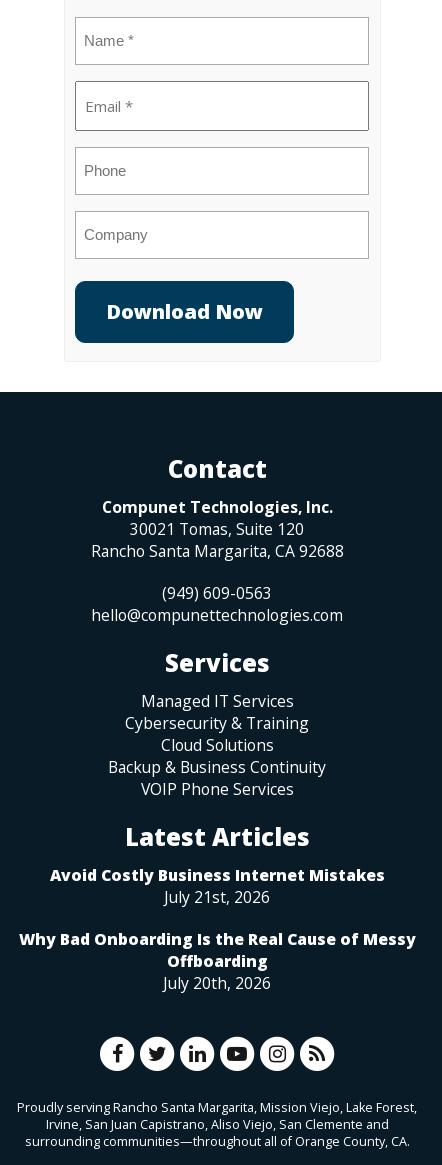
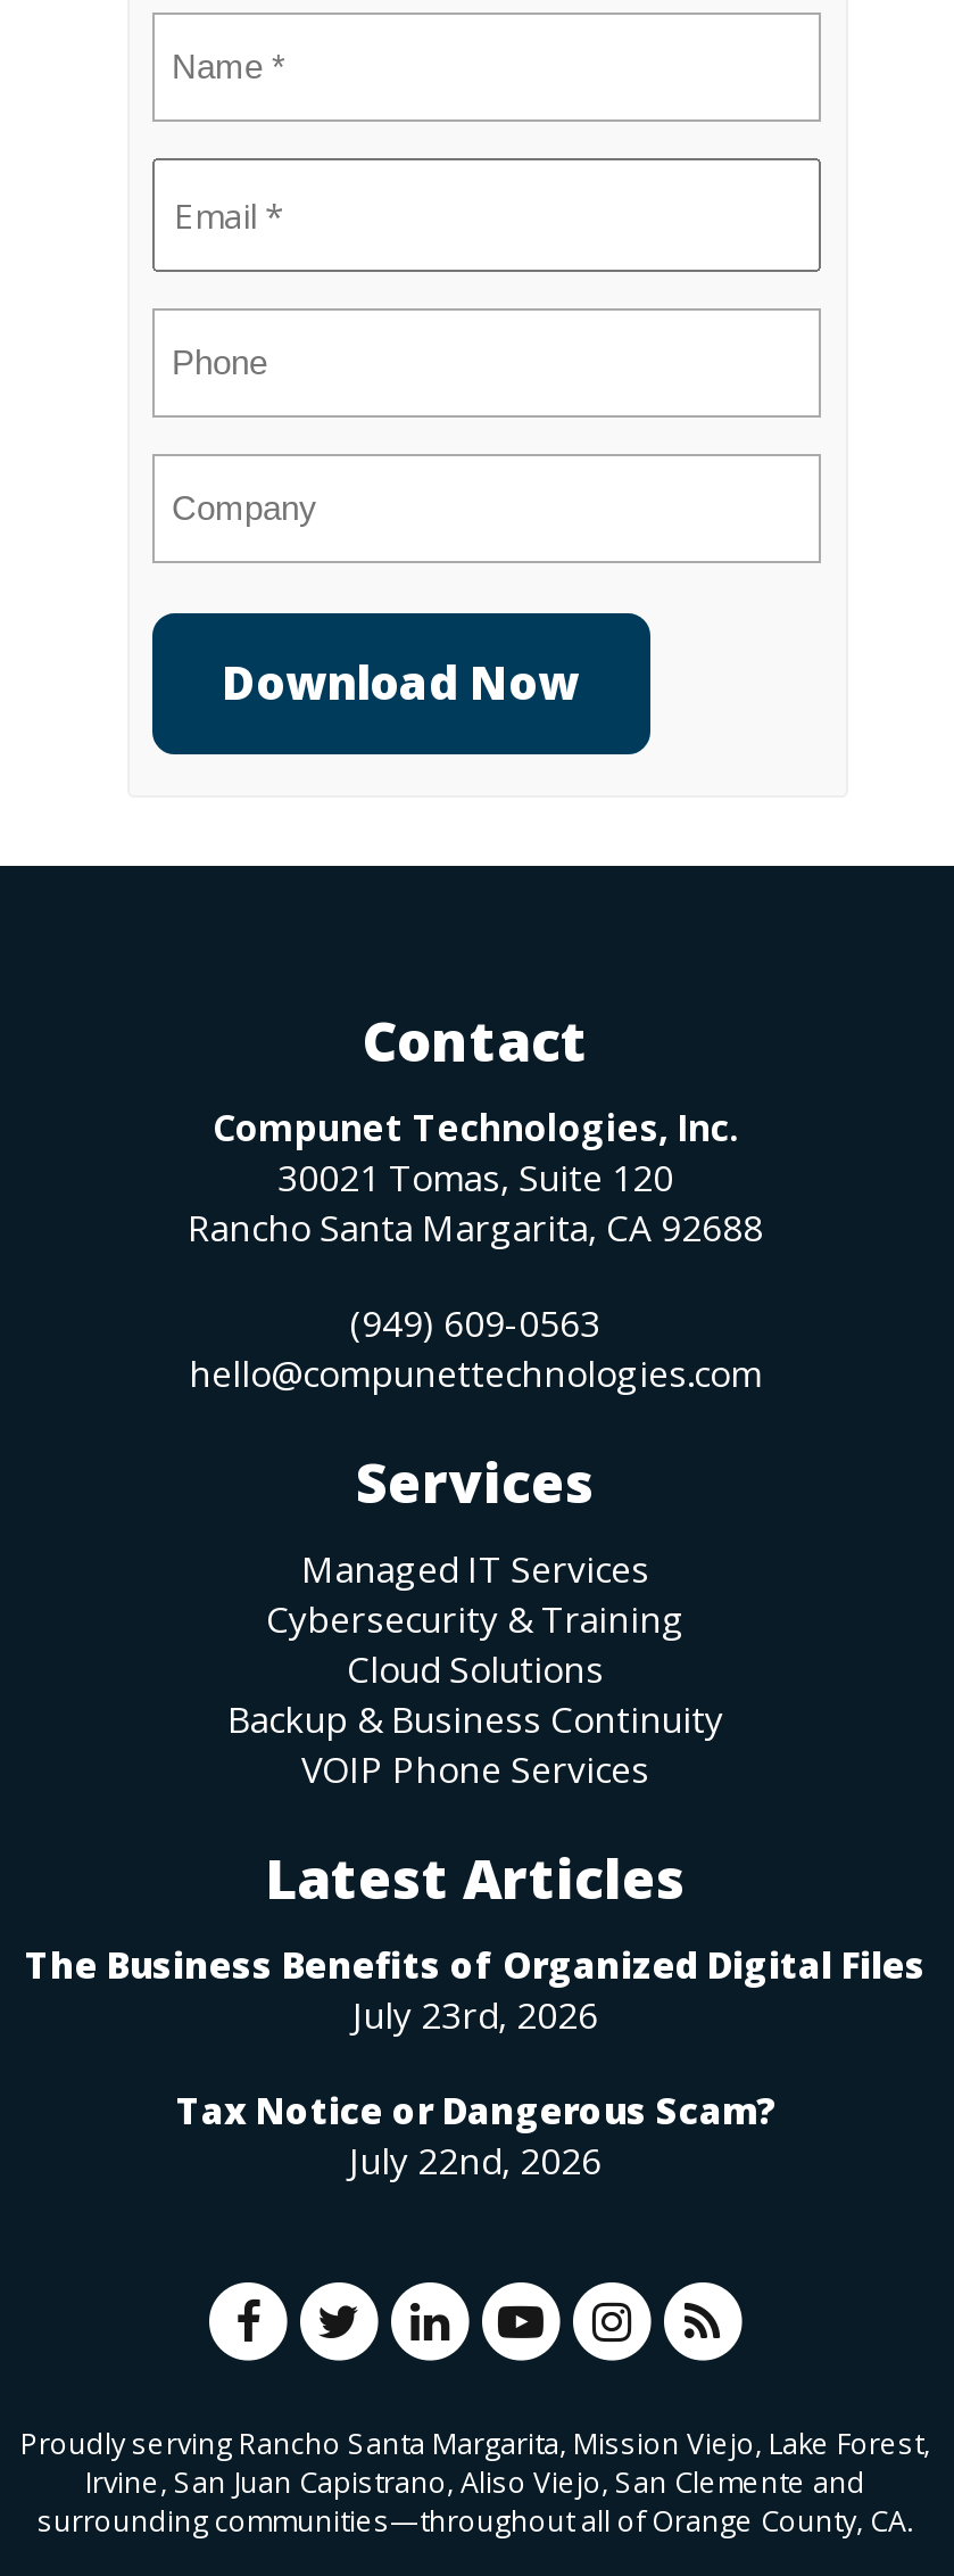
[49,864,384,908] Avoid Costly Business Internet Mistakes | July 21st, 2026 -> [25,1940,926,2040] The Business Benefits of Organized Digital Files | July 23rd, 2026
[18,928,415,994] Why Bad Onboarding Is the Real Cause of Messy | Offboarding | July 20th, 2026 -> [176,2086,774,2186] Tax Notice or Dangerous Scam? | July 22nd, 2026

